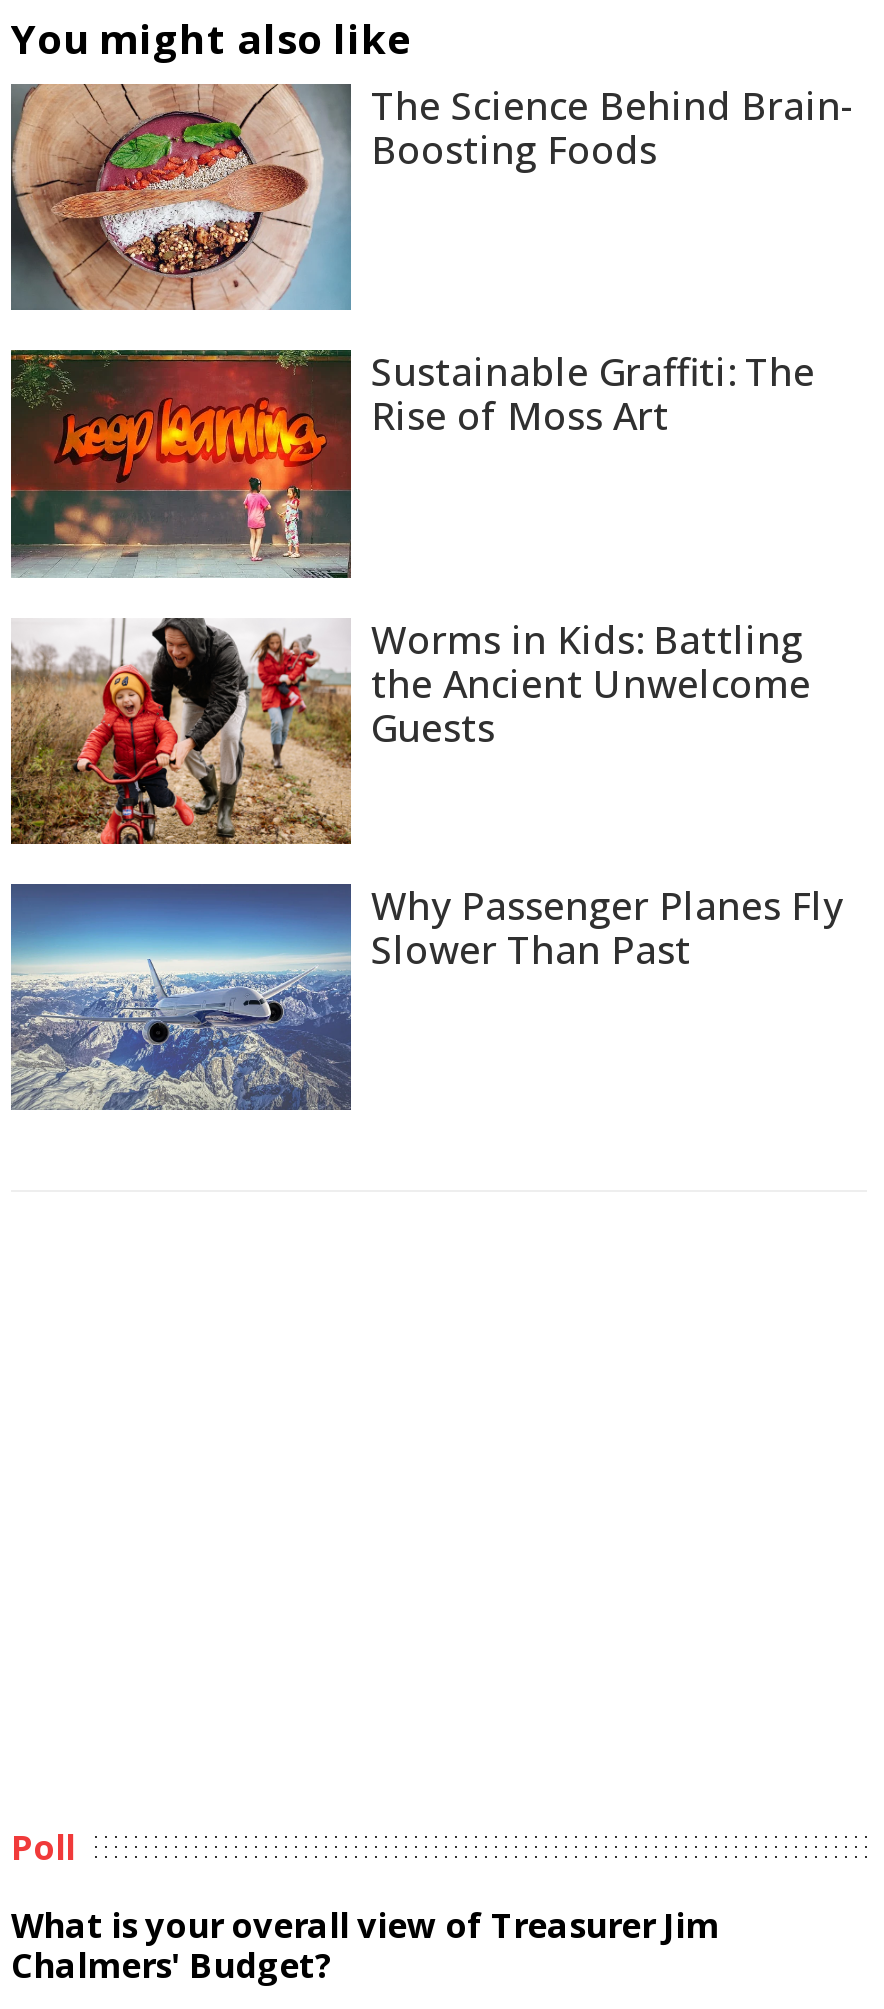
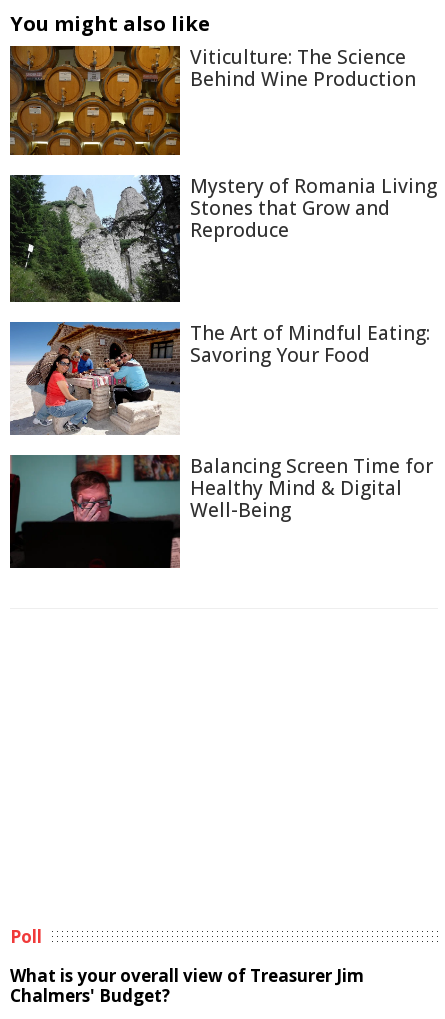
[9,80,855,312] [image] | The Science Behind Brain- | Boosting Foods -> [10,44,416,159] [image] | Viticulture: The Science | Behind Wine Production
[9,342,815,578] [image] | Sustainable Graffiti: The | Rise of Moss Art -> [9,173,437,303] [image] | Mystery of Romania Living | Stones that Grow and | Reproduce
[9,613,811,846] [image] | Worms in Kids: Battling | the Ancient Unwelcome | Guests -> [9,320,430,436] [image] | The Art of Mindful Eating: | Savoring Your Food
[9,880,843,1112] [image] | Why Passenger Planes Fly | Slower Than Past -> [9,453,433,568] [image] | Balancing Screen Time for | Healthy Mind & Digital | Well-Being

